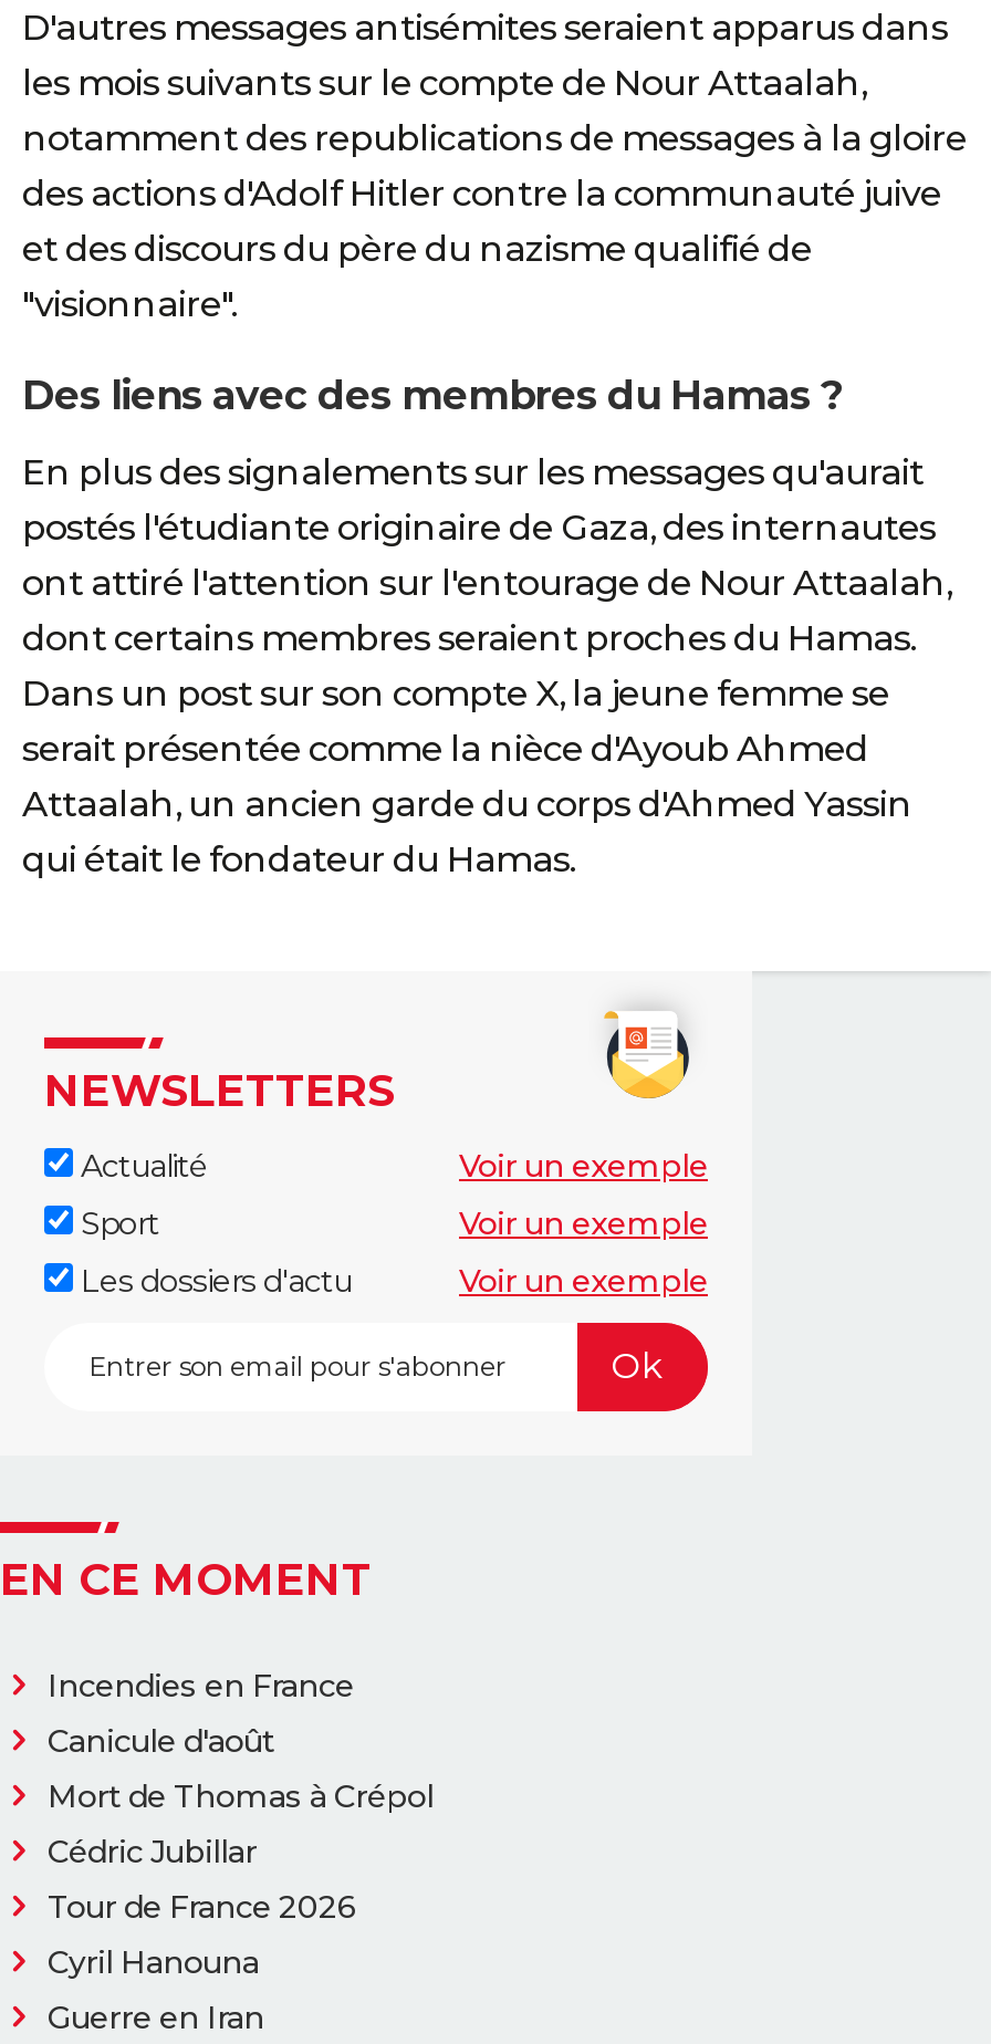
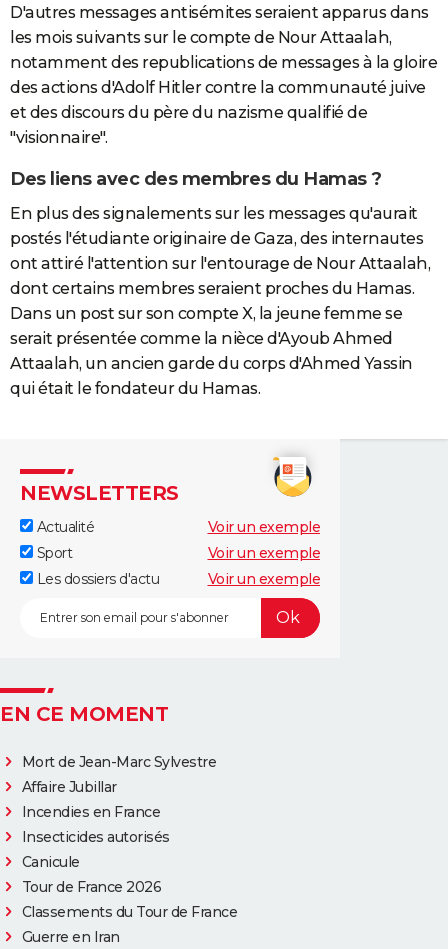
none -> [21,752,216,795] Mort de Jean-Marc Sylvestre | Affaire Jubillar
moved [48,1665,354,1704] -> [21,802,160,820]: Incendies en France
[48,1720,434,1870] Canicule d'août | Mort de Thomas à Crépol | Cédric Jubillar -> [21,827,169,870] Insecticides autorisés | Canicule
[48,1941,259,1981] Cyril Hanouna -> [21,902,237,920] Classements du Tour de France

